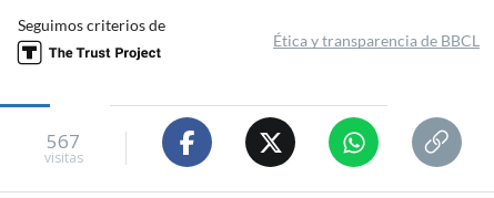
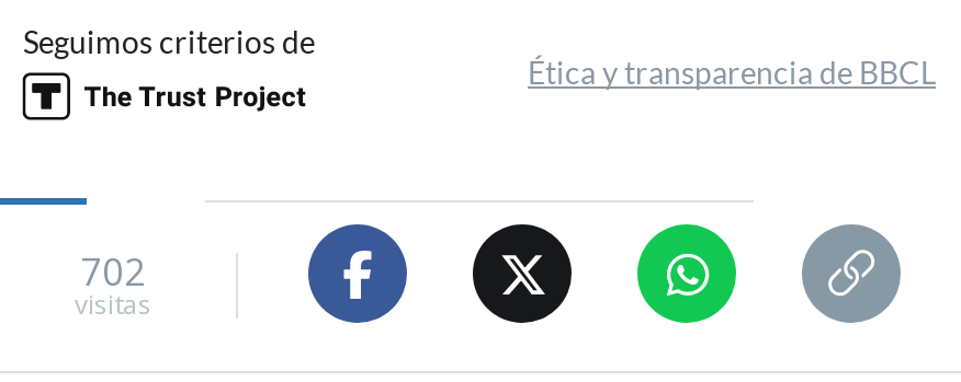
[47,128,80,154] 567 -> [80,246,146,297] 702

